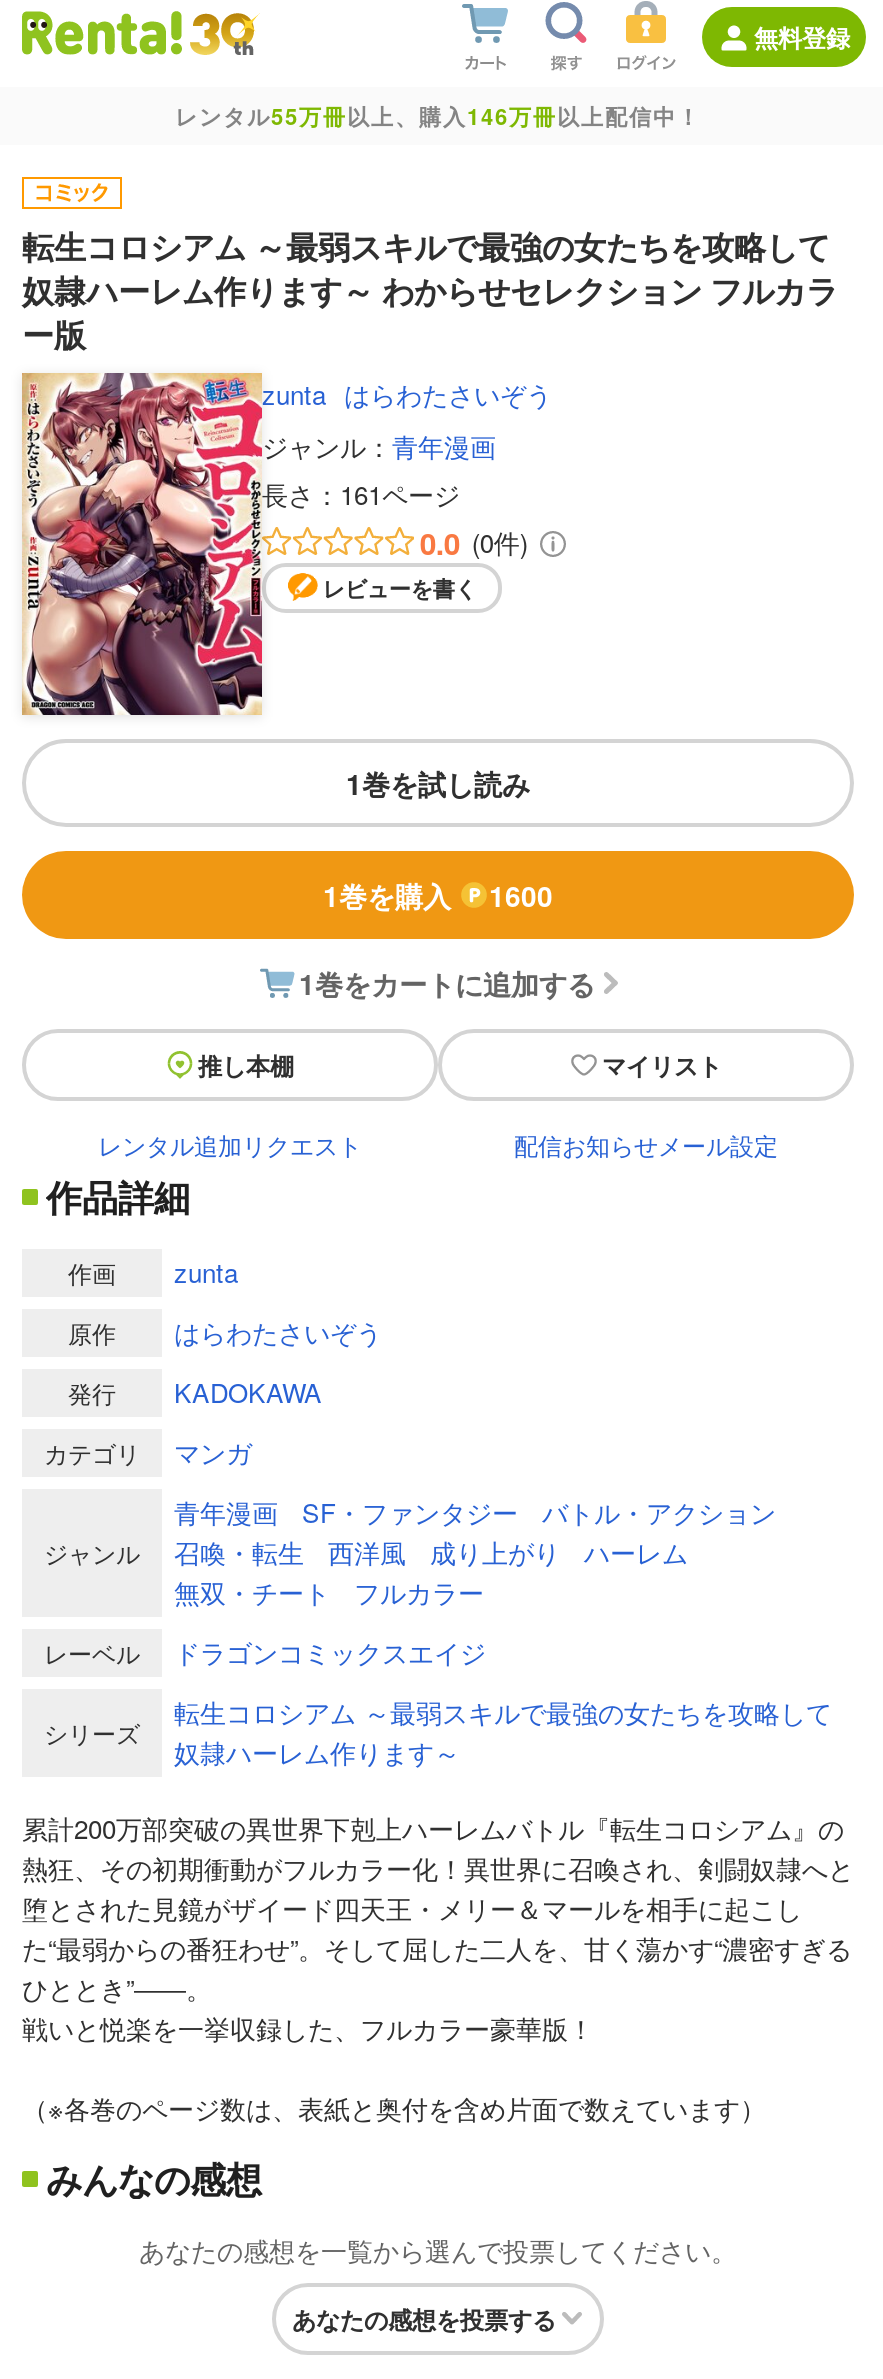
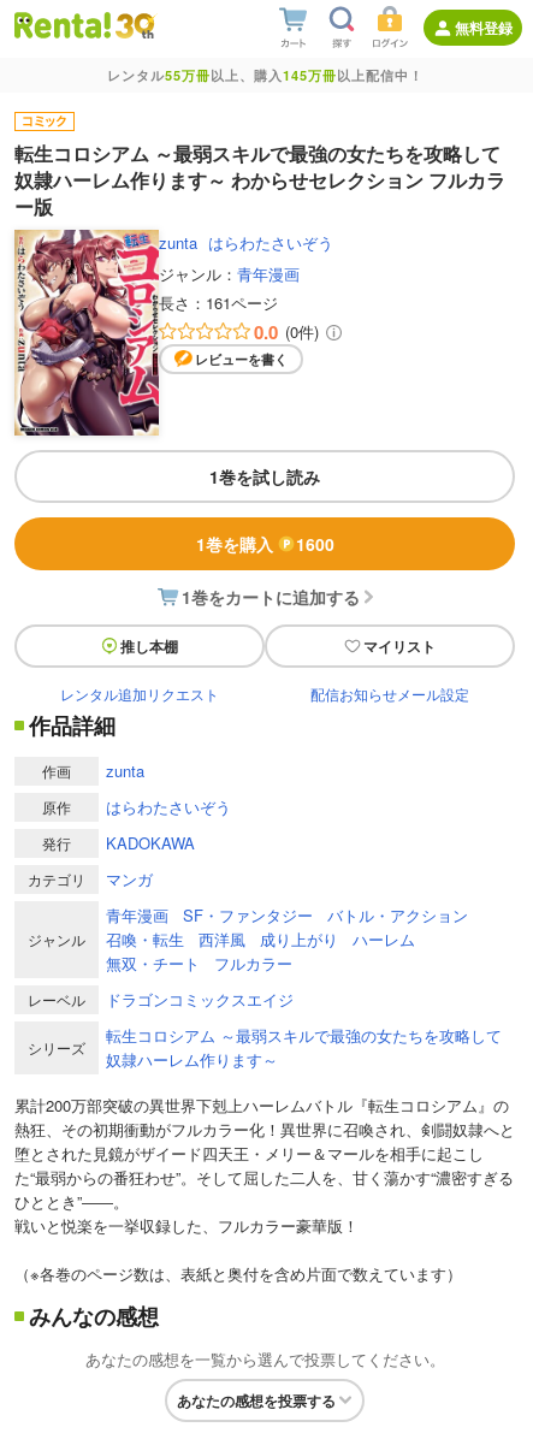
[175,101,701,131] レンタル55万冊以上、購入146万冊以上配信中！ -> [106,66,423,84] レンタル55万冊以上、購入145万冊以上配信中！

